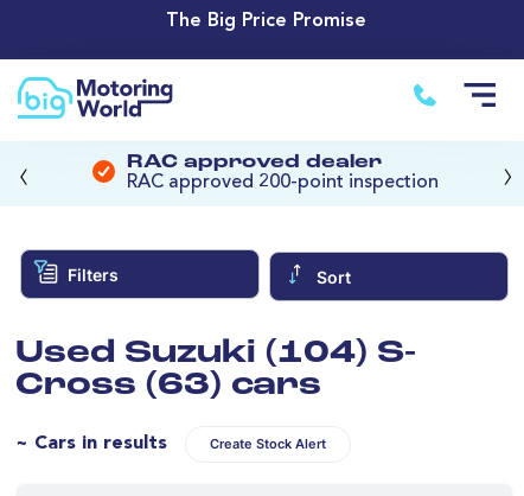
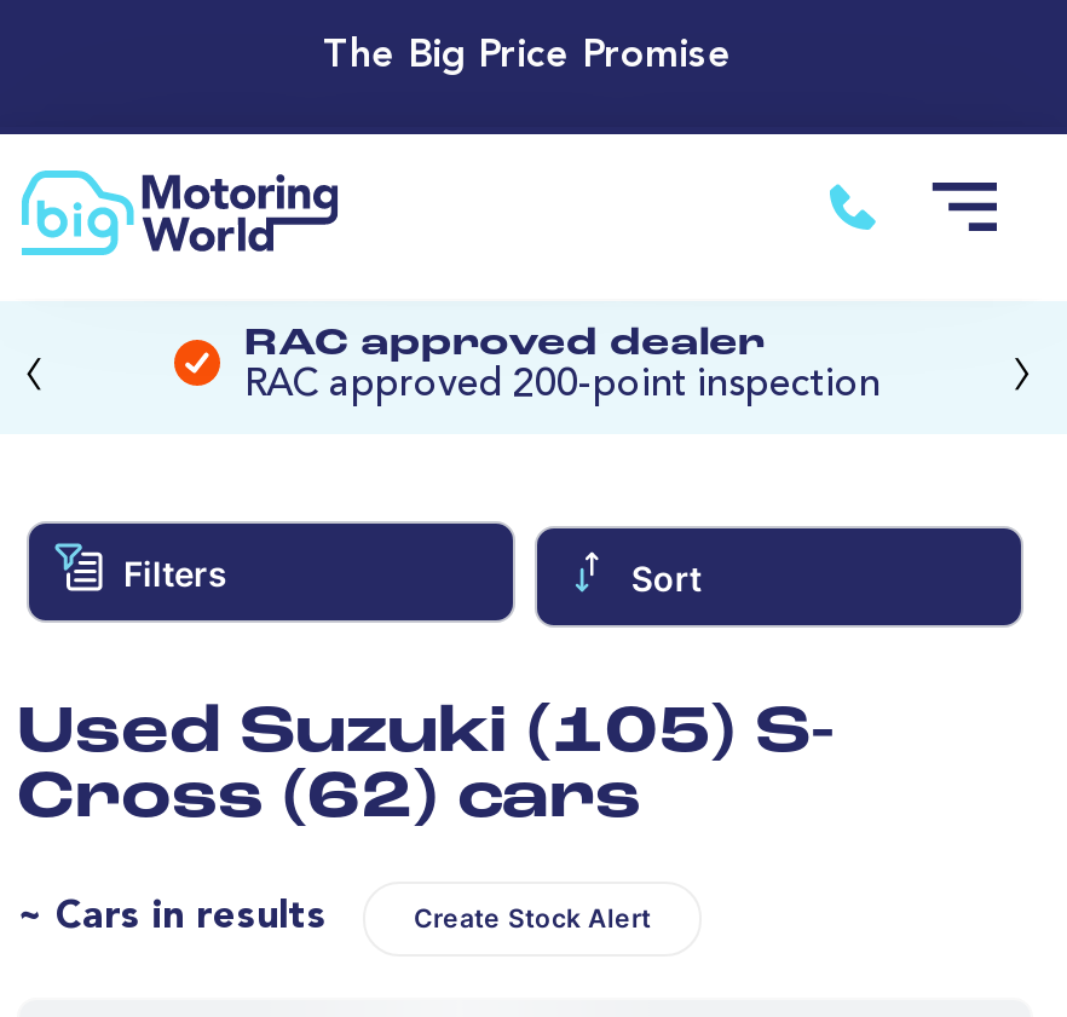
[15,338,416,370] Used Suzuki (104) S- -> [17,702,835,767] Used Suzuki (105) S-
[15,370,321,402] Cross (63) cars -> [17,767,641,832] Cross (62) cars

